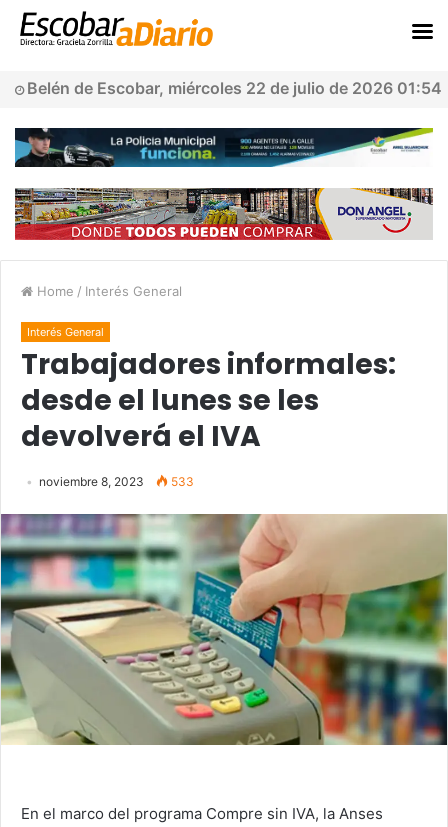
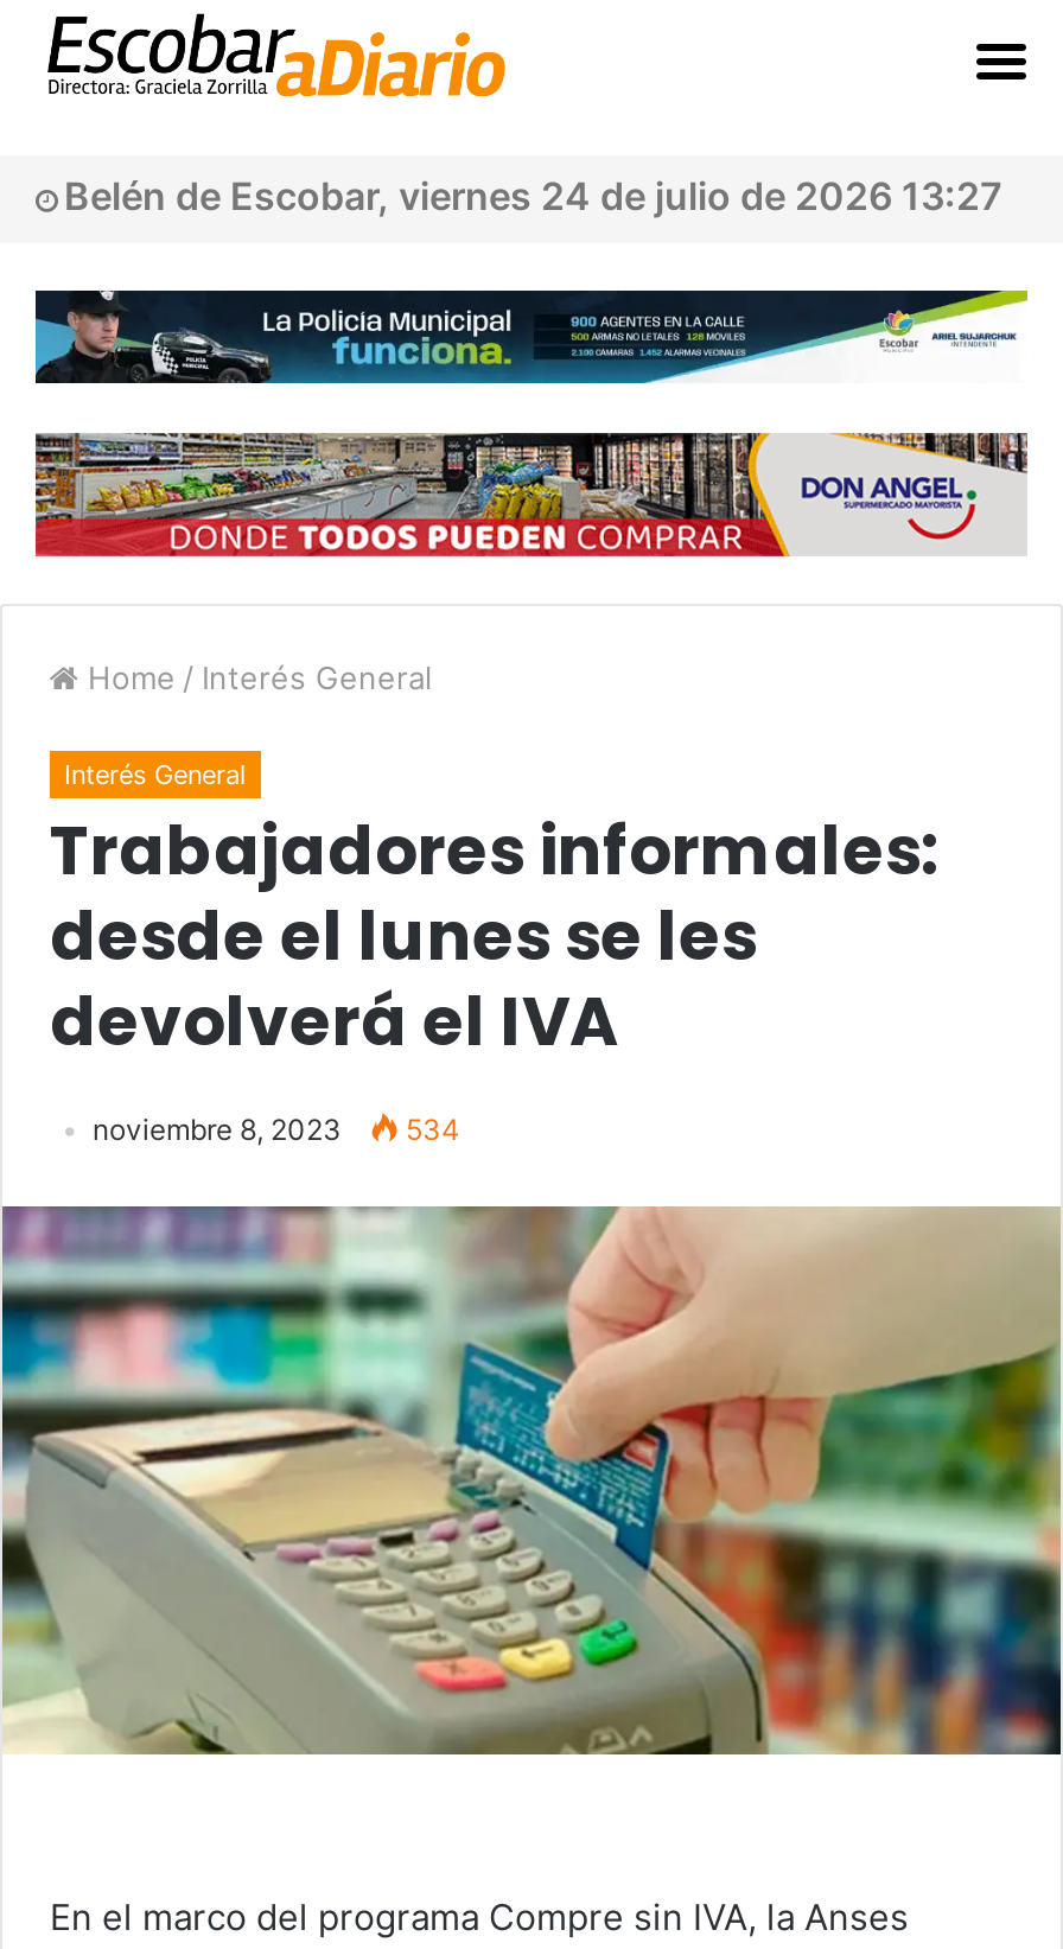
[27,78,442,98] Belén de Escobar, miércoles 22 de julio de 2026 01:54 -> [64,172,1001,219] Belén de Escobar, viernes 24 de julio de 2026 13:27
[39,474,194,489] noviembre 8, 2023 533 -> [93,1111,460,1147] noviembre 8, 2023 534

